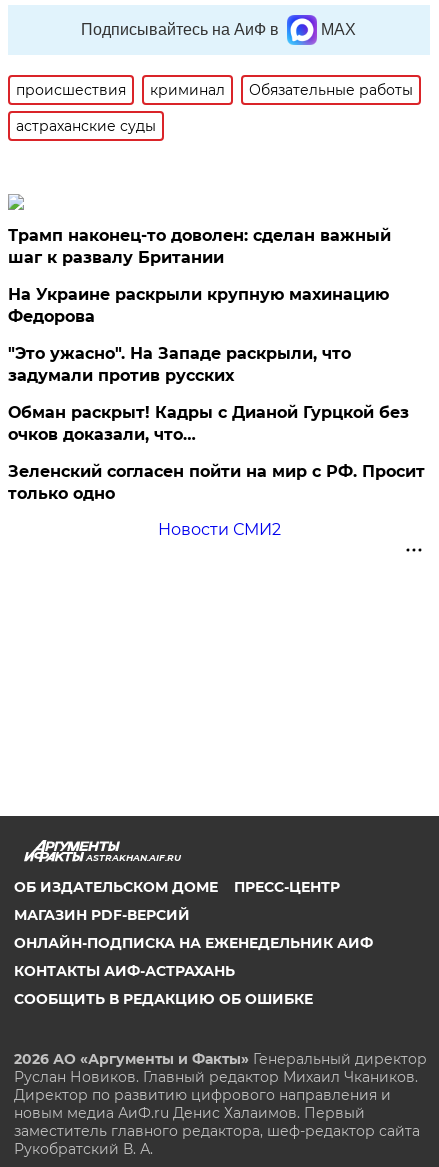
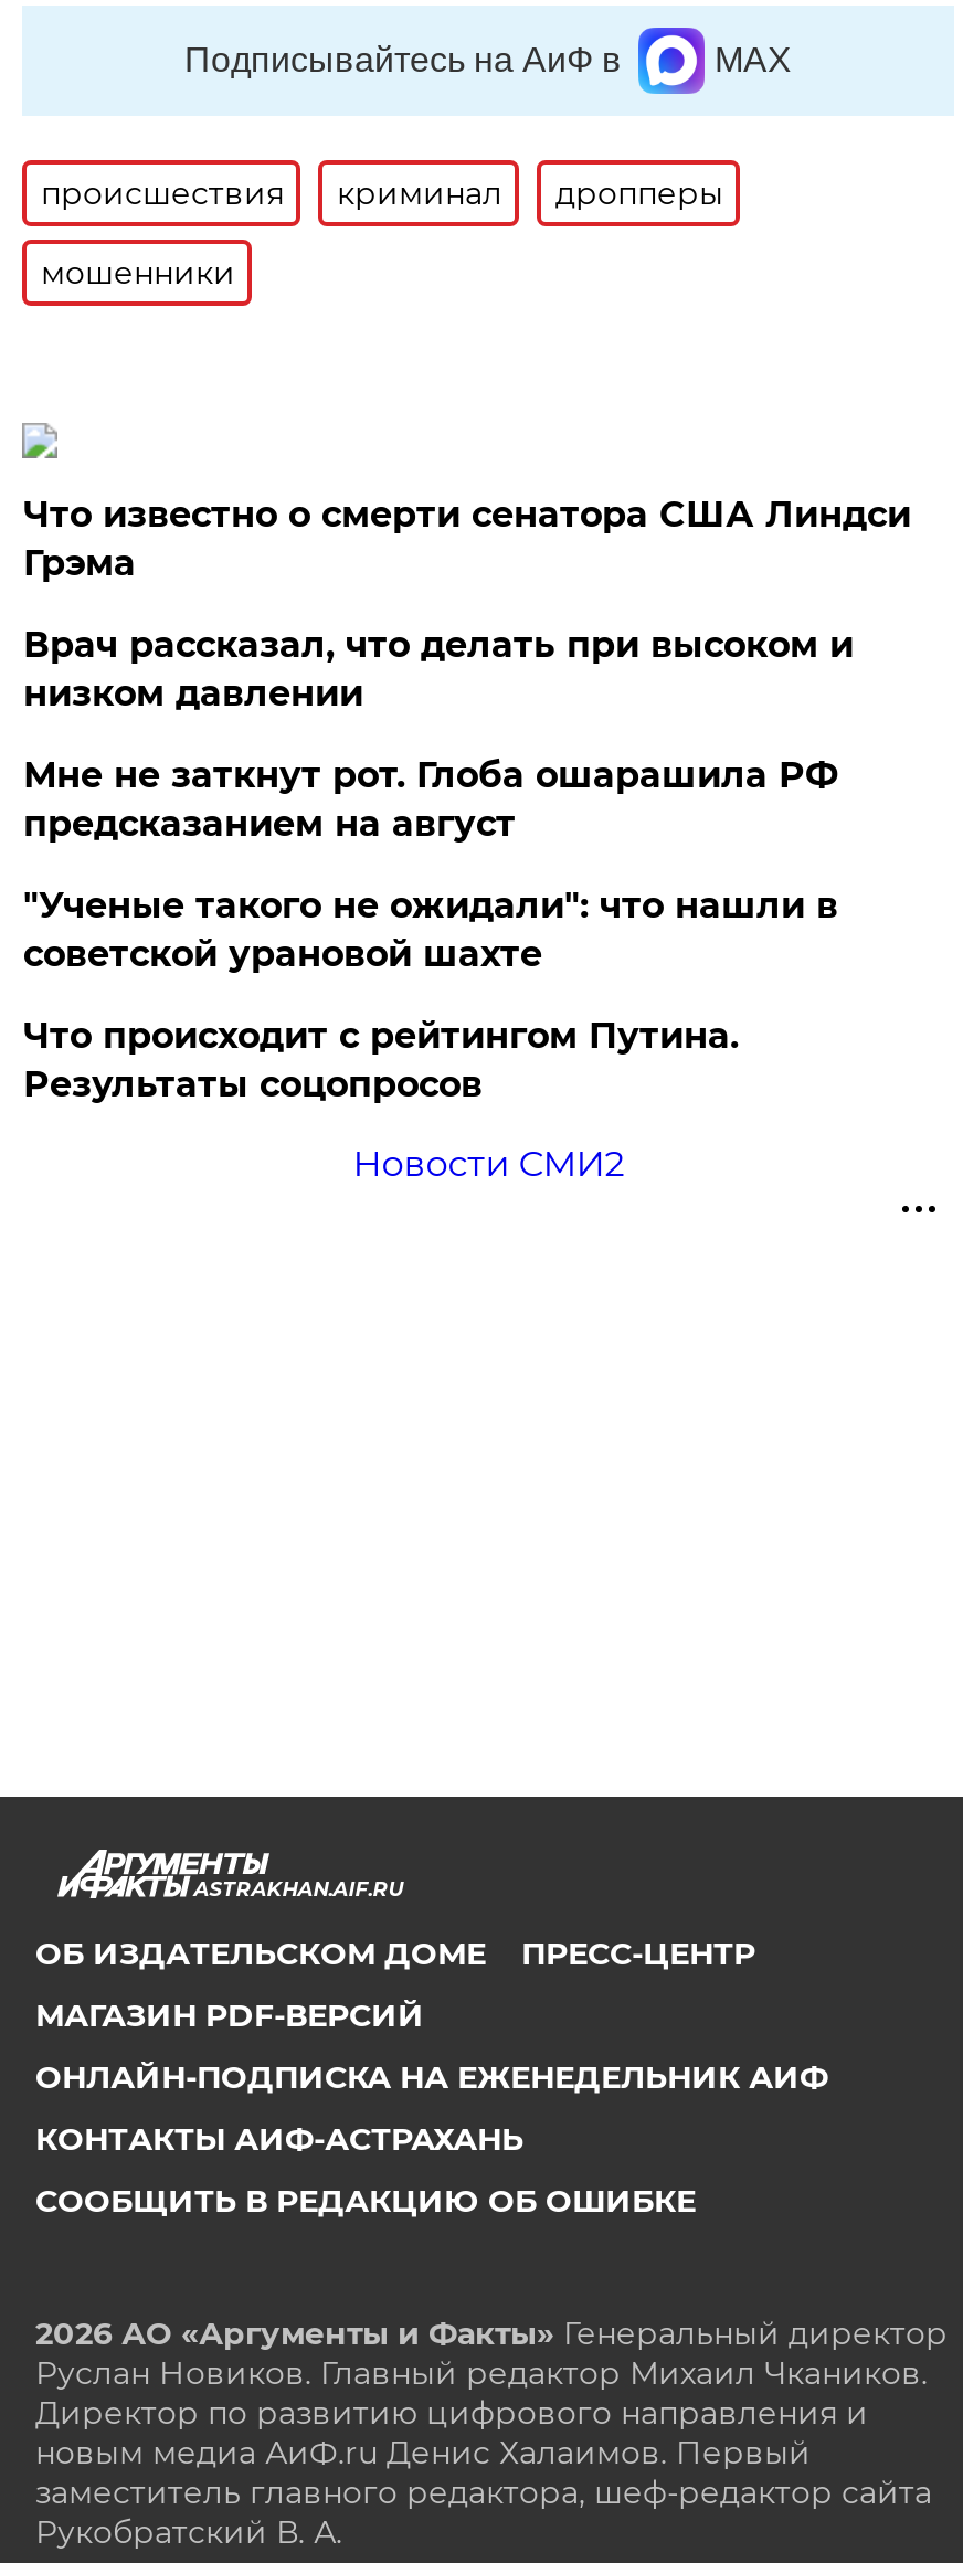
[249,81,413,99] Обязательные работы -> [555,173,723,213] дропперы
[16,117,156,135] астраханские суды -> [41,253,235,293] мошенники
[8,226,391,267] Трамп наконец-то доволен: сделан важный | шаг к развалу Британии -> [23,494,911,584] Что известно о смерти сенатора США Линдси | Грэма
[8,285,389,326] На Украине раскрыли крупную махинацию | Федорова -> [23,624,853,714] Врач рассказал, что делать при высоком и | низком давлении
[8,344,351,385] "Это ужасно". На Западе раскрыли, что | задумали против русских -> [23,754,838,845] Мне не заткнут рот. Глоба ошарашила РФ | предсказанием на август
[8,403,409,444] Обман раскрыт! Кадры с Дианой Гурцкой без | очков доказали, что… -> [23,885,838,975] "Ученые такого не ожидали": что нашли в | советской урановой шахте
[8,462,425,503] Зеленский согласен пойти на мир с РФ. Просит | только одно -> [23,1015,739,1105] Что происходит с рейтингом Путина. | Результаты соцопросов

